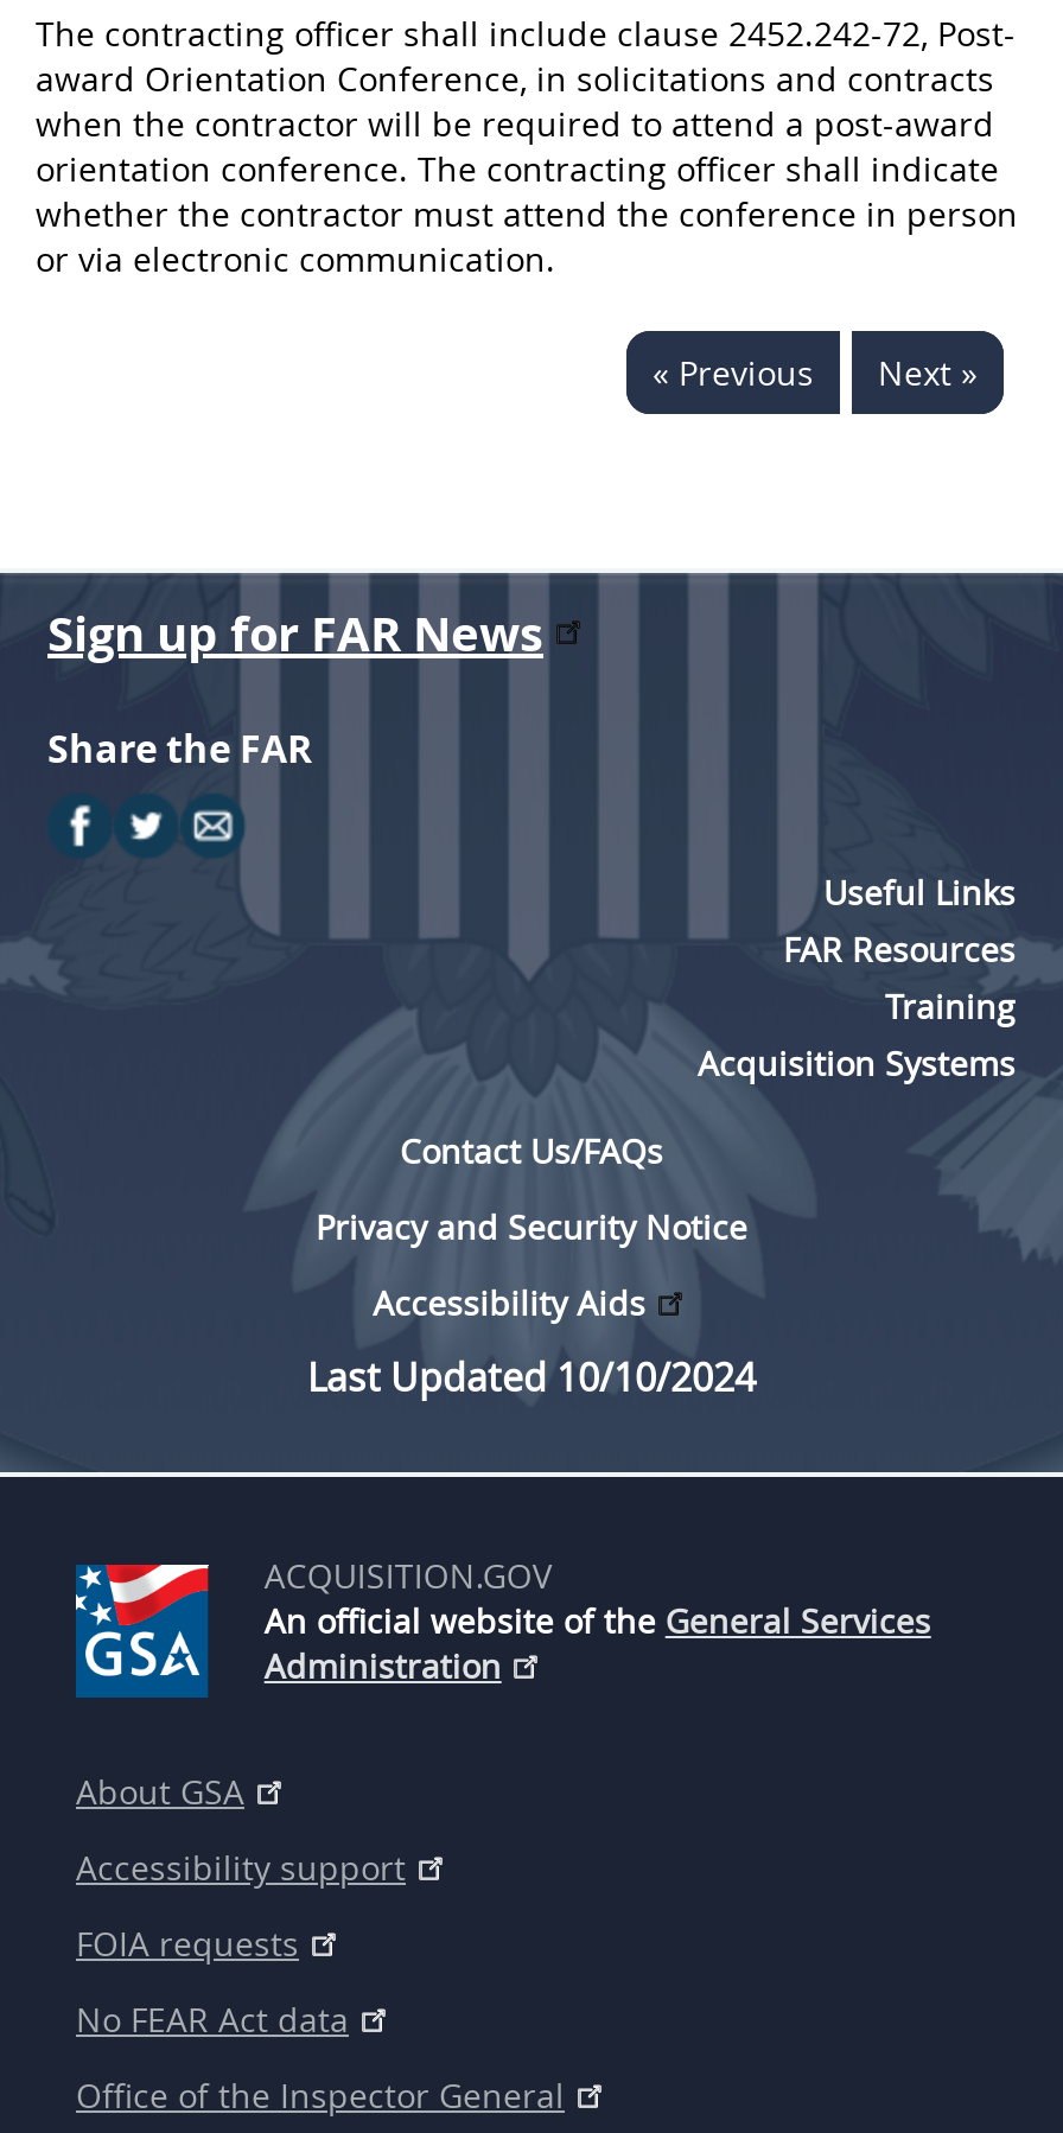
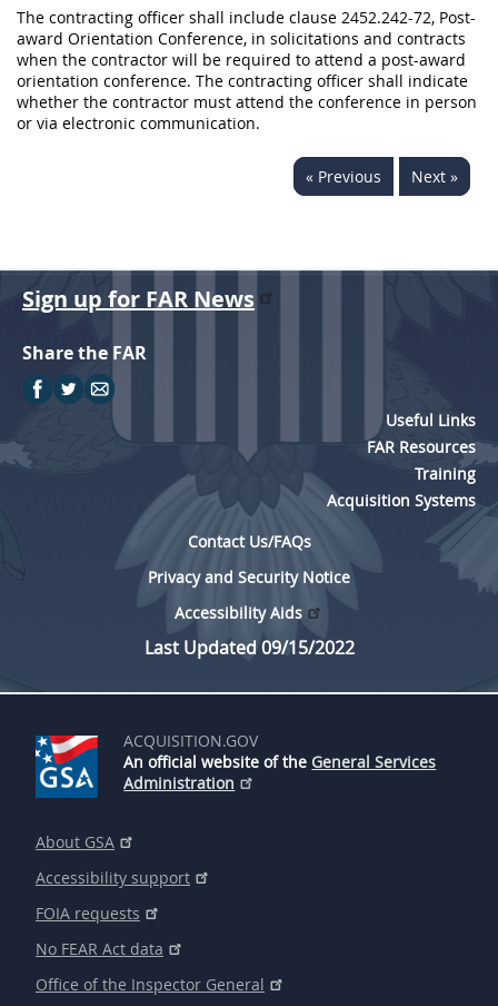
[307,1351,756,1403] Last Updated 10/10/2024 -> [144,635,354,660] Last Updated 09/15/2022

